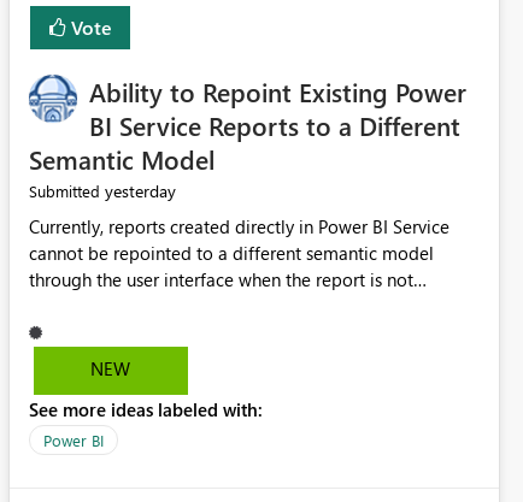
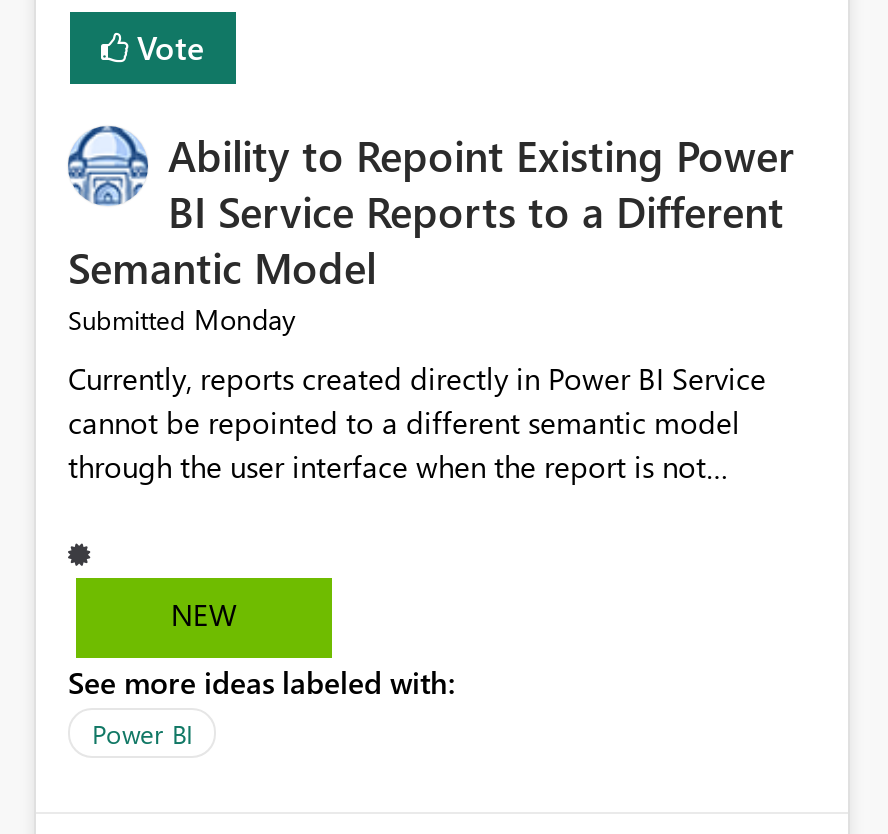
[29,180,176,203] Submitted yesterday -> [68,301,296,339] Submitted Monday

